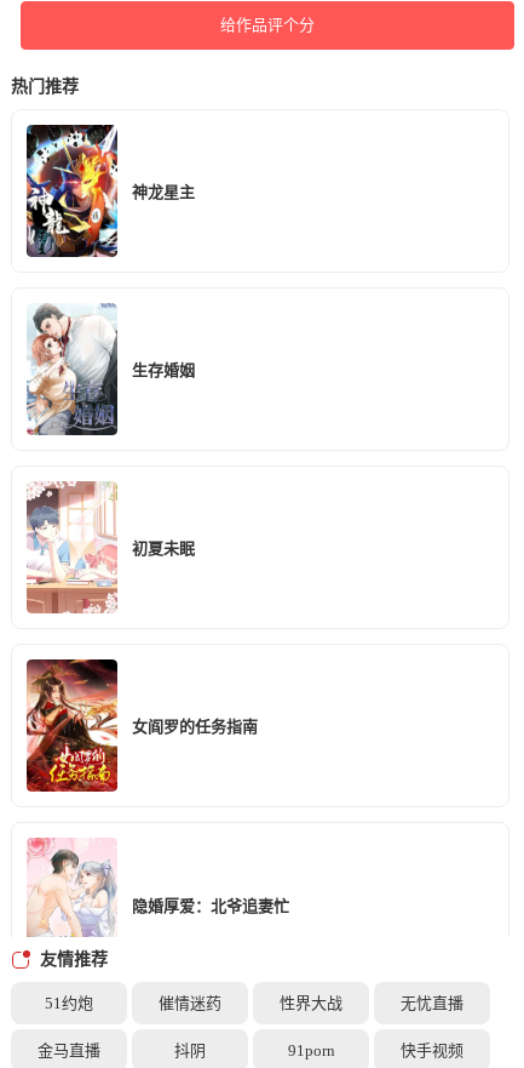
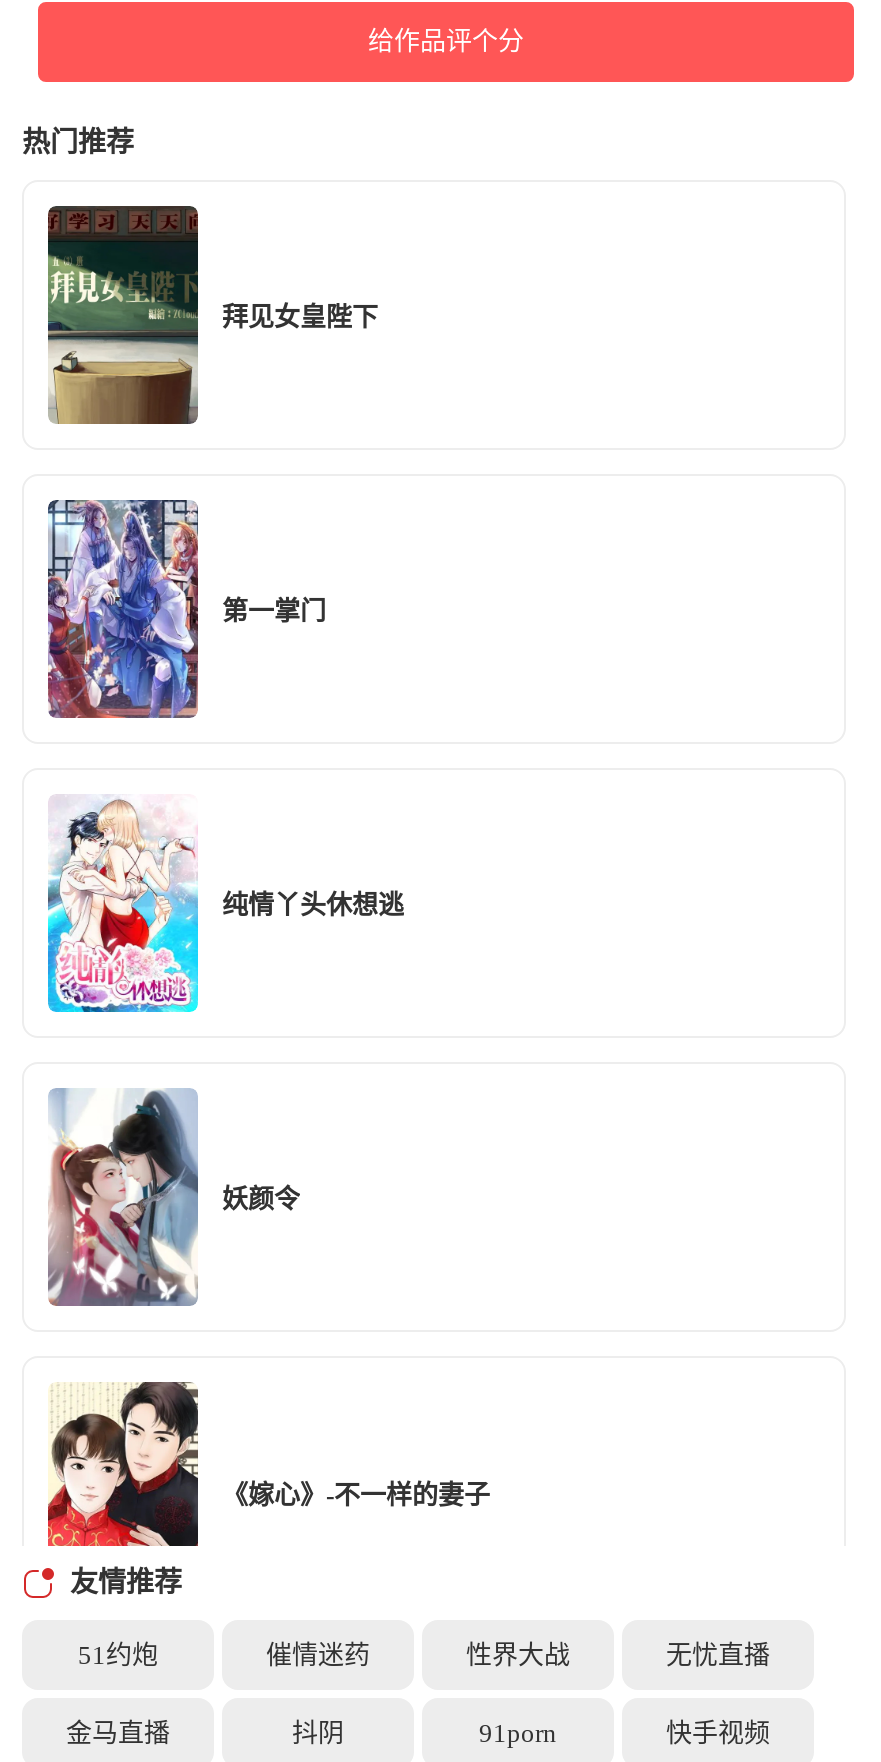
[25,125,195,258] [image] | 神龙星主 -> [46,206,378,426] [image] | 拜见女皇陛下
[27,303,195,436] [image] | 生存婚姻 -> [46,498,326,720] [image] | 第一掌门
[25,480,195,615] [image] | 初夏未眠 -> [46,794,404,1014] [image] | 纯情丫头休想逃
[25,658,258,793] [image] | 女阎罗的任务指南 -> [46,1088,300,1308] [image] | 妖颜令
[27,836,289,937] [image] | 隐婚厚爱：北爷追妻忙 -> [46,1380,490,1548] [image] | 《嫁心》-不一样的妻子

